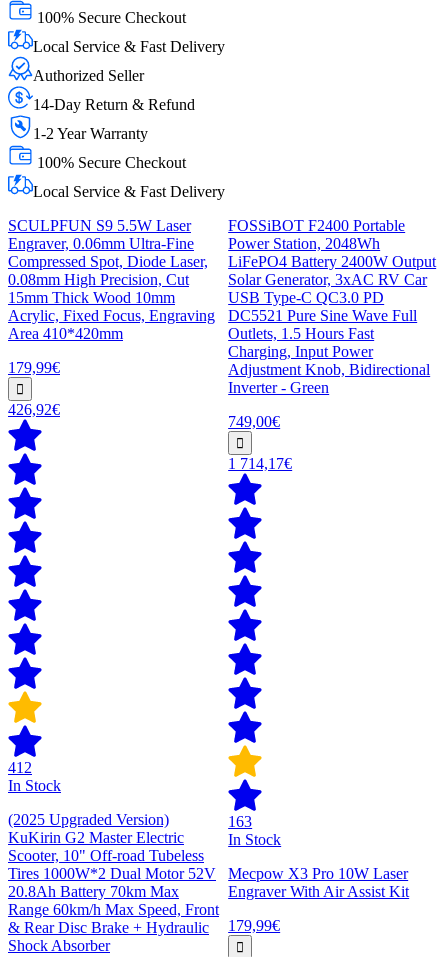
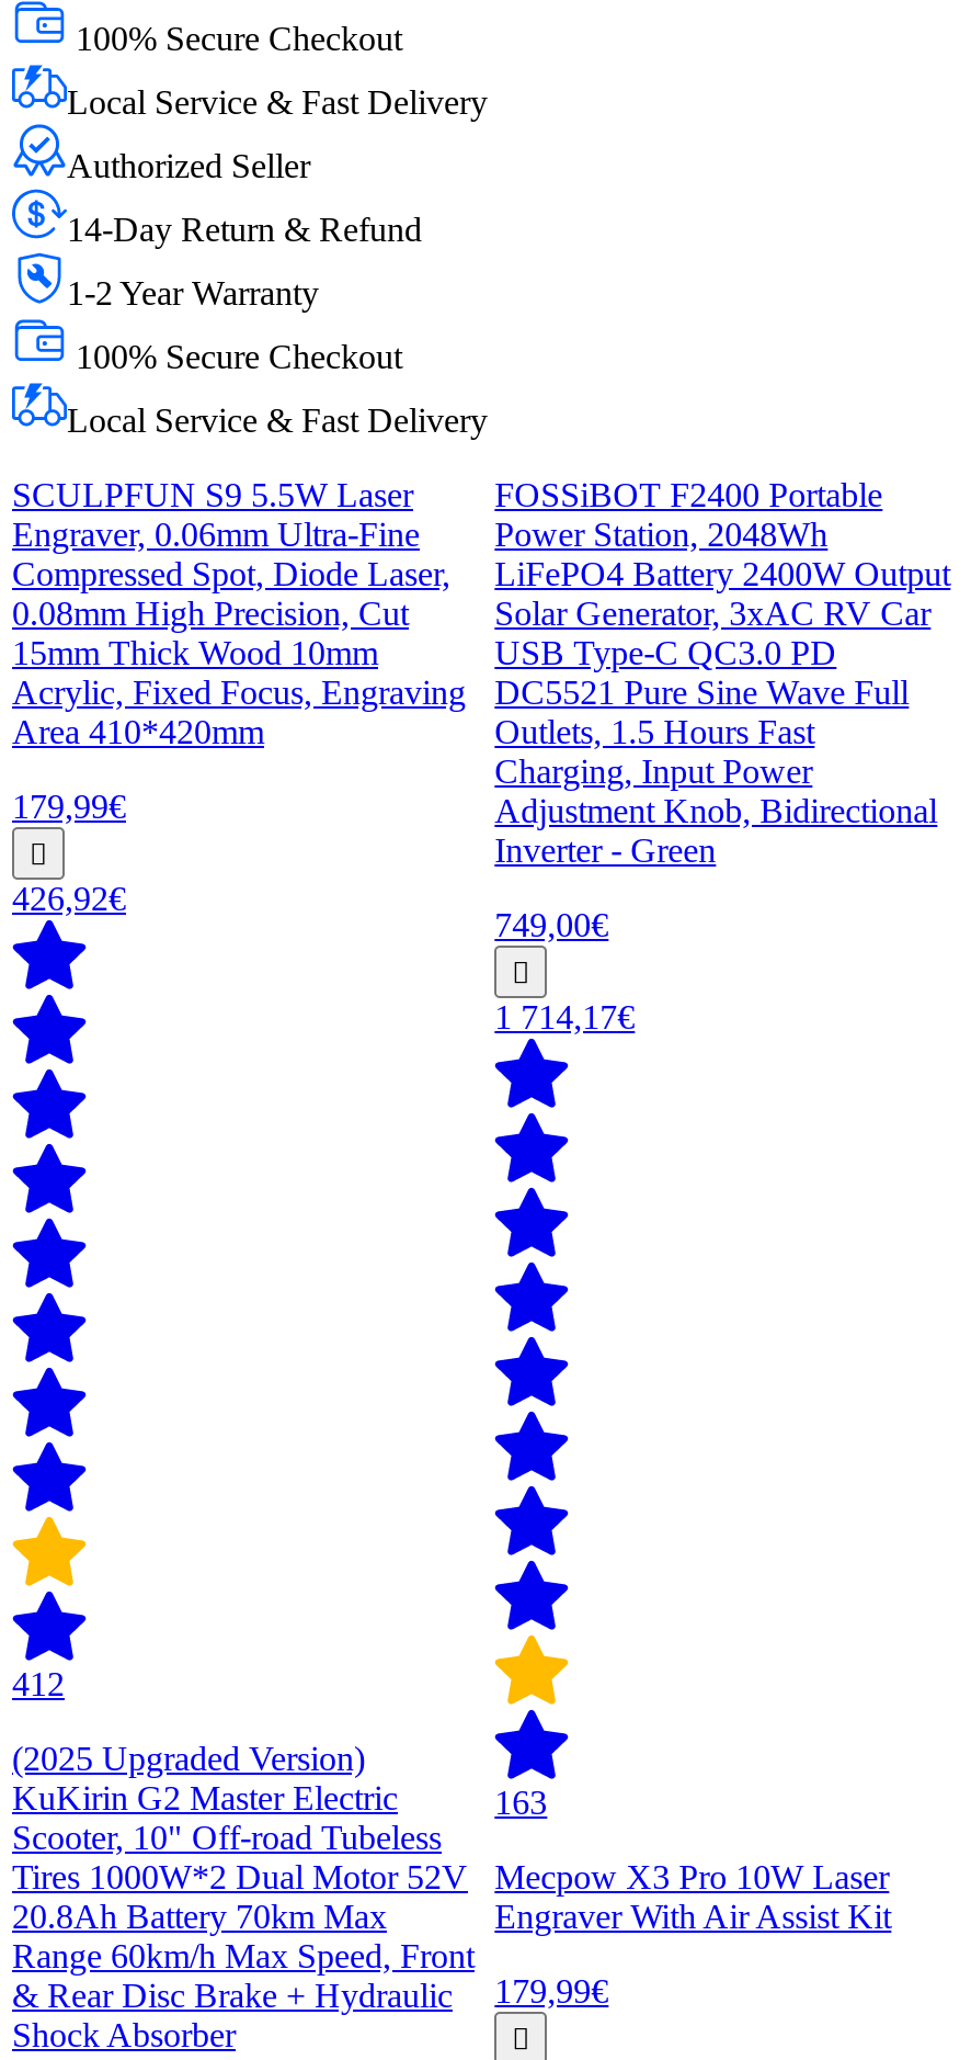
[8,777,61,794] In Stock -> none
[228,831,281,848] In Stock -> none

